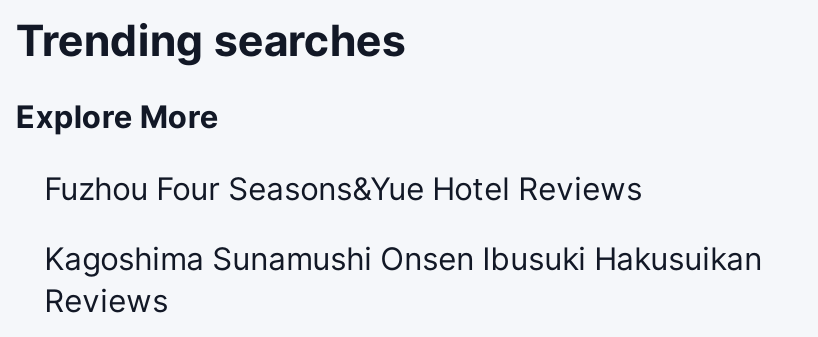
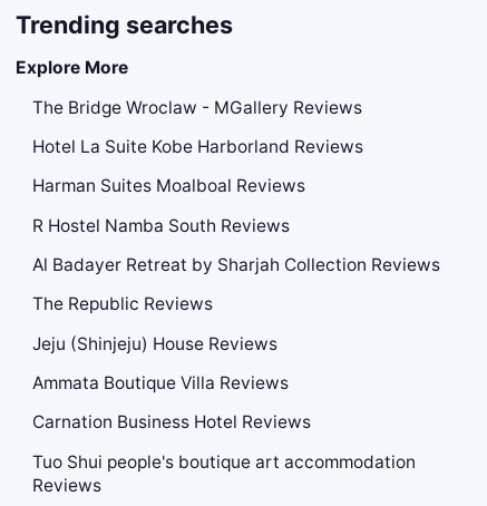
[44,170,762,278] Fuzhou Four Seasons&Yue Hotel Reviews | Kagoshima Sunamushi Onsen Ibusuki Hakusuikan -> [32,97,440,472] The Bridge Wroclaw - MGallery Reviews | Hotel La Suite Kobe Harborland Reviews | Harman Suites Moalboal Reviews | R Hostel Namba South Reviews | Al Badayer Retreat by Sharjah Collection Reviews | The Republic Reviews | Jeju (Shinjeju) House Reviews | Ammata Boutique Villa Reviews | Carnation Business Hotel Reviews | Tuo Shui people's boutique art accommodation

